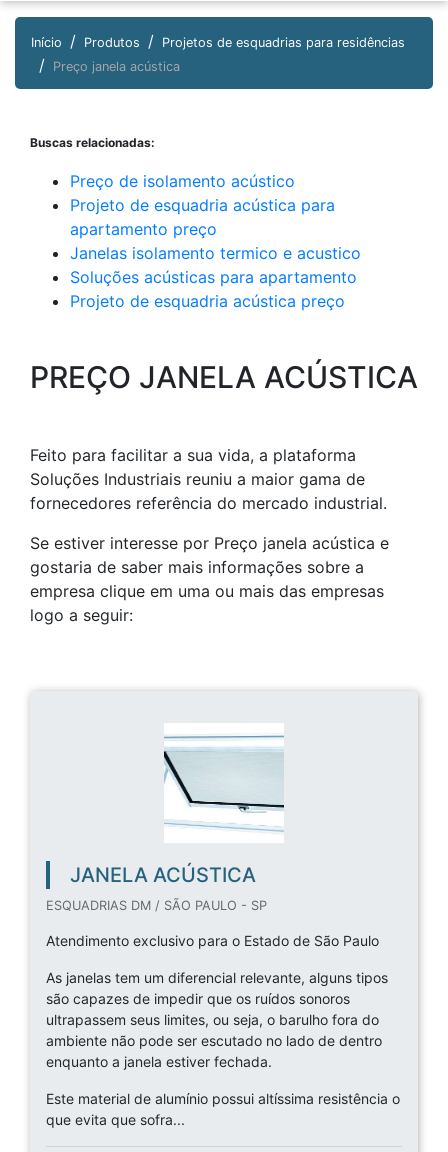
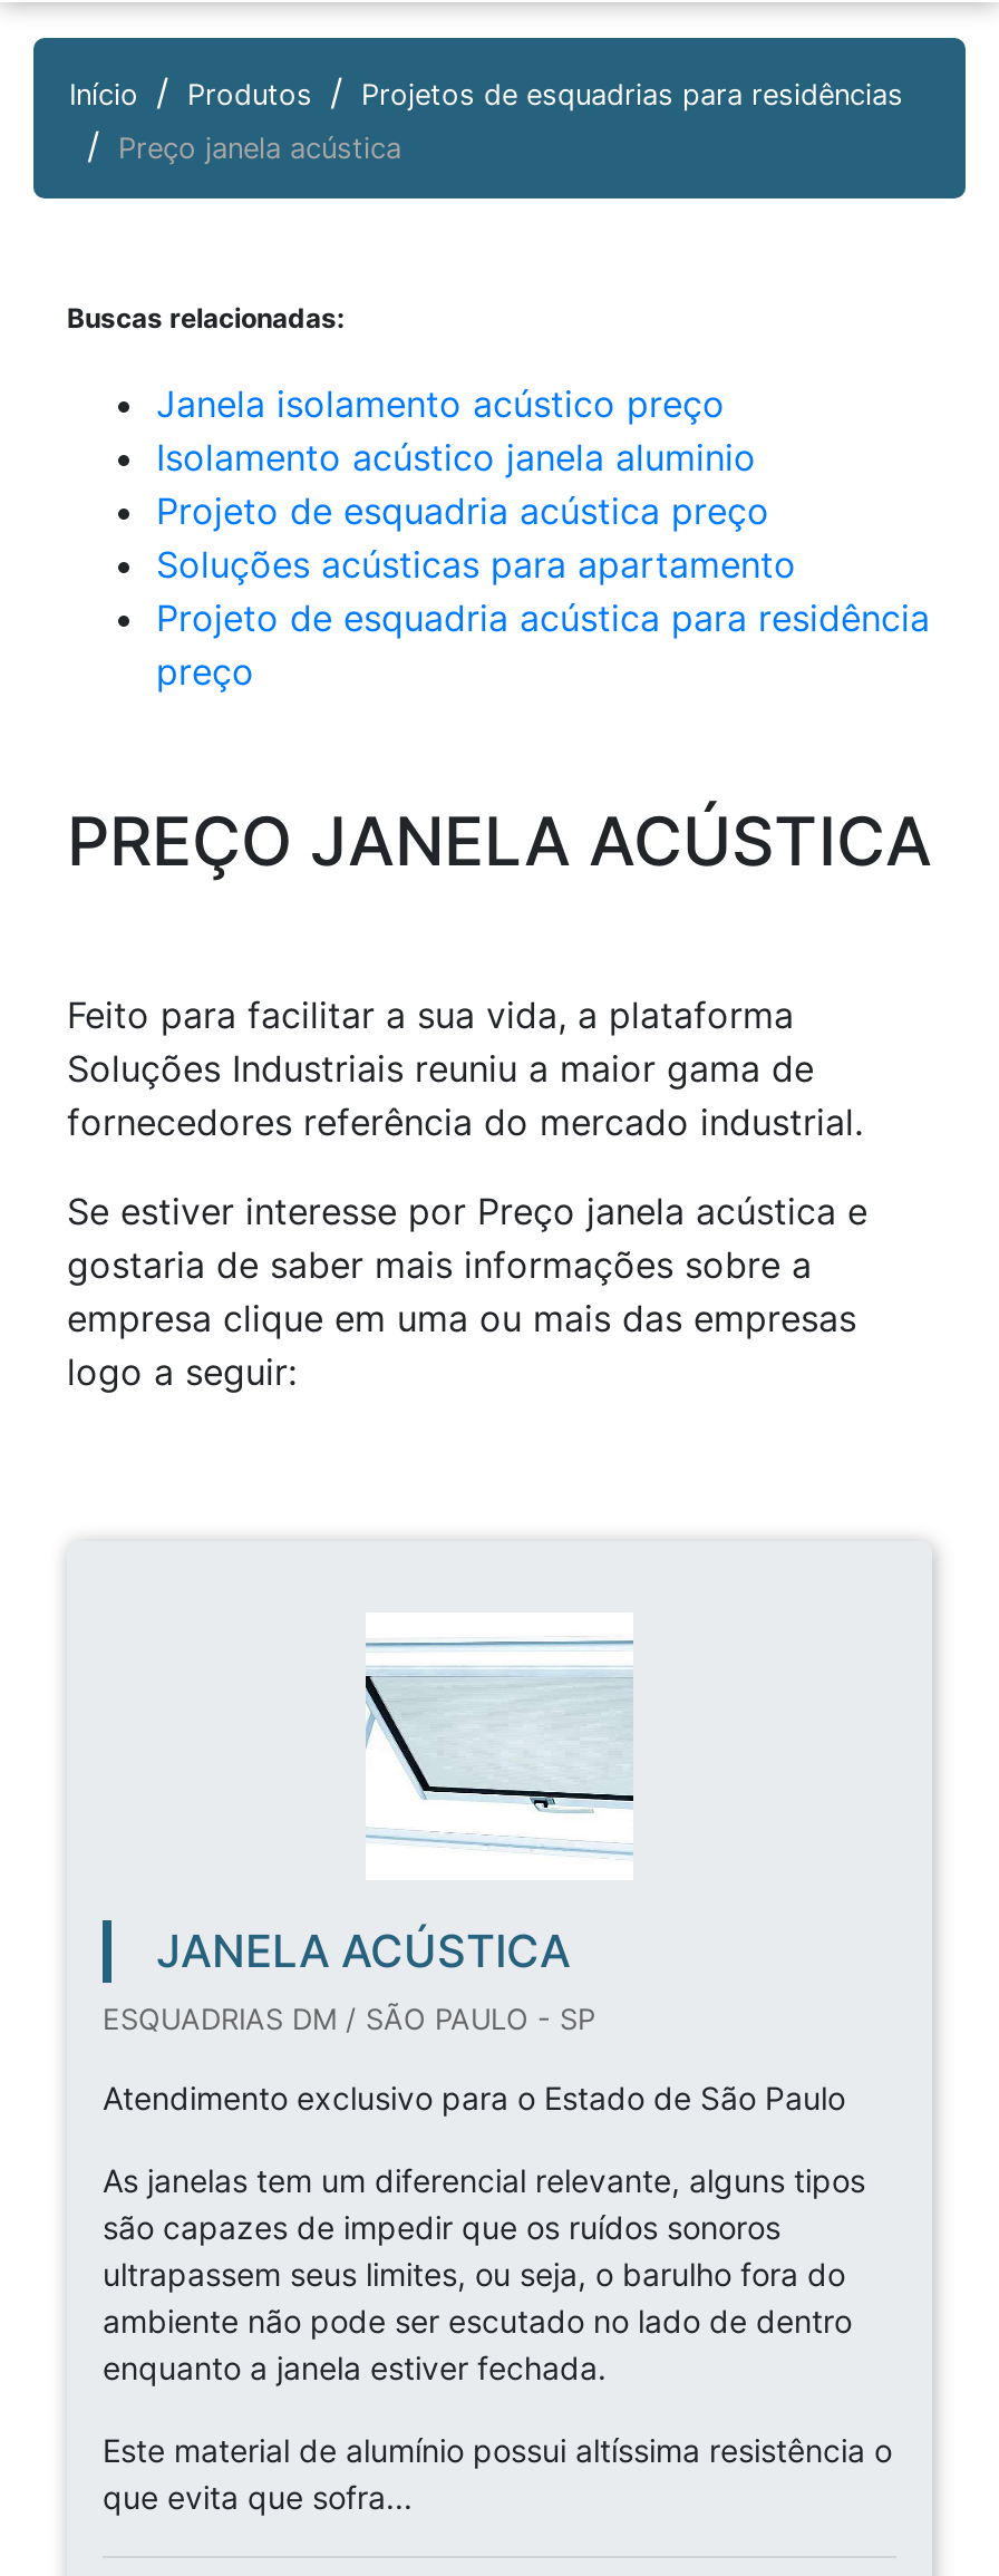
[70,171,361,263] Preço de isolamento acústico | Projeto de esquadria acústica para | apartamento preço | Janelas isolamento termico e acustico -> [156,381,756,480] Janela isolamento acústico preço | Isolamento acústico janela aluminio
moved [70,267,357,287] -> [156,542,796,587]: Soluções acústicas para apartamento
moved [70,291,345,311] -> [156,488,769,533]: Projeto de esquadria acústica preço
none -> [156,595,930,694] Projeto de esquadria acústica para residência | preço

